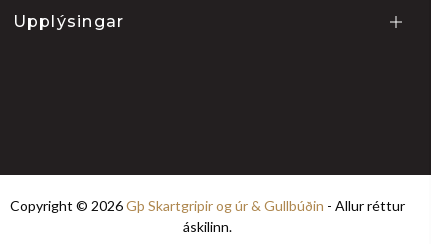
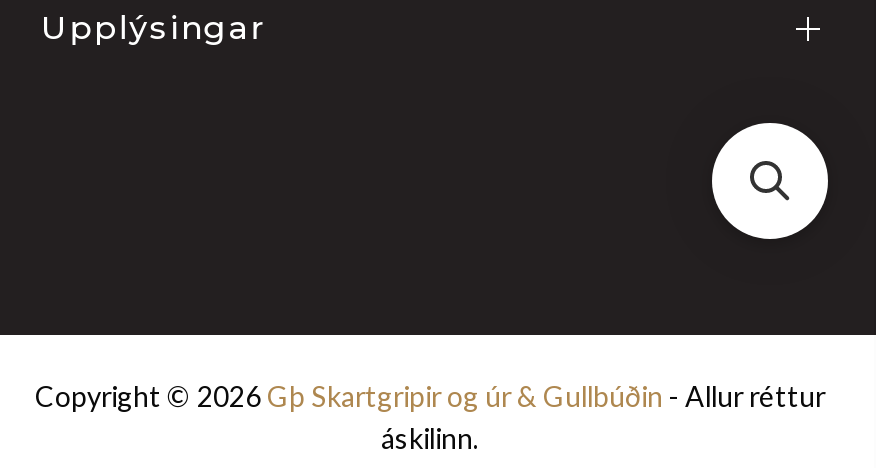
none -> [710,121,830,241] [image]

